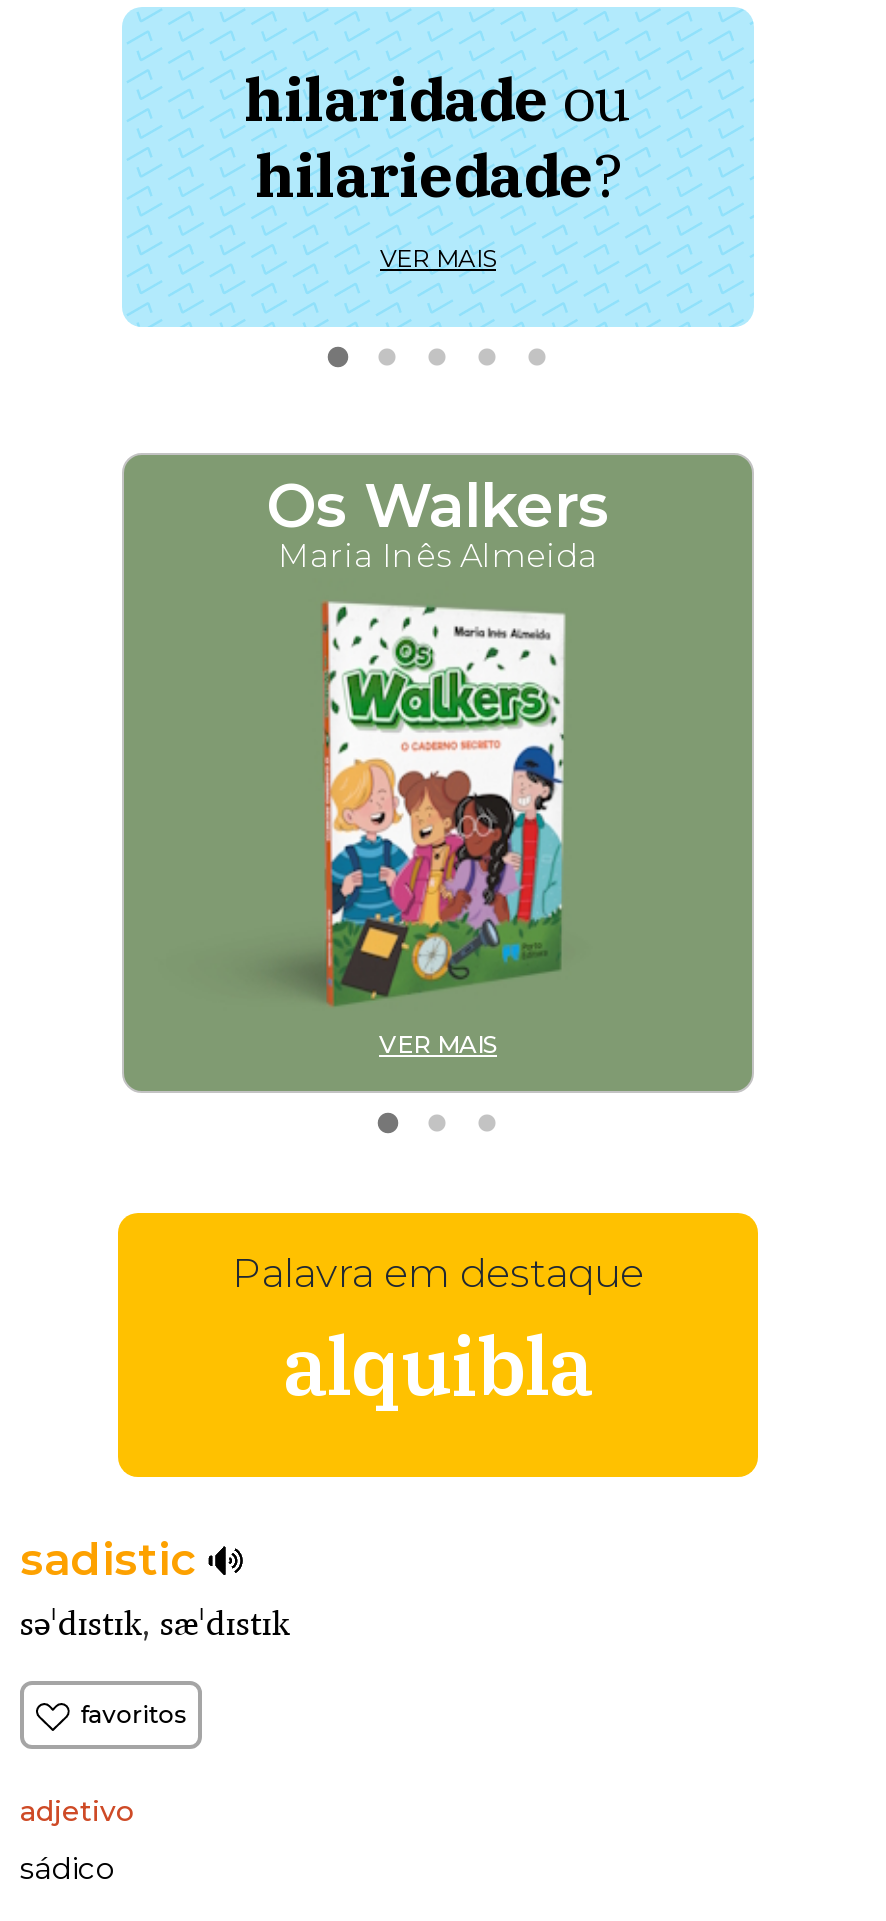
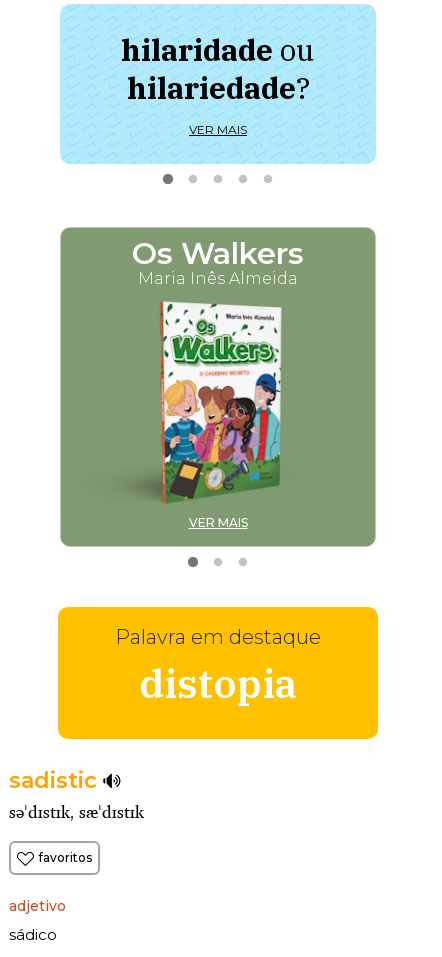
[283,1313,593,1417] alquibla -> [139,657,297,709] distopia

